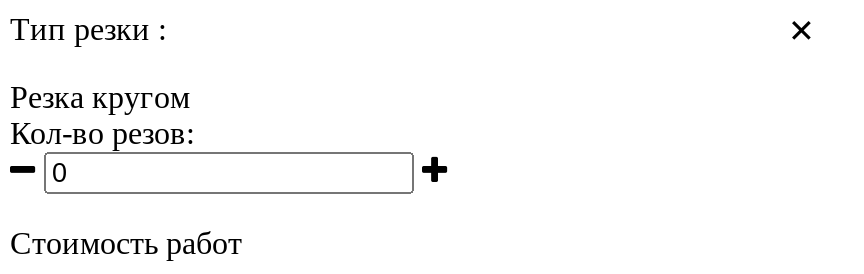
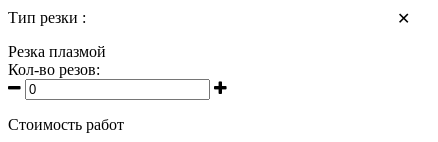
[10,79,190,113] Резка кругом -> [8,43,106,60] Резка плазмой

